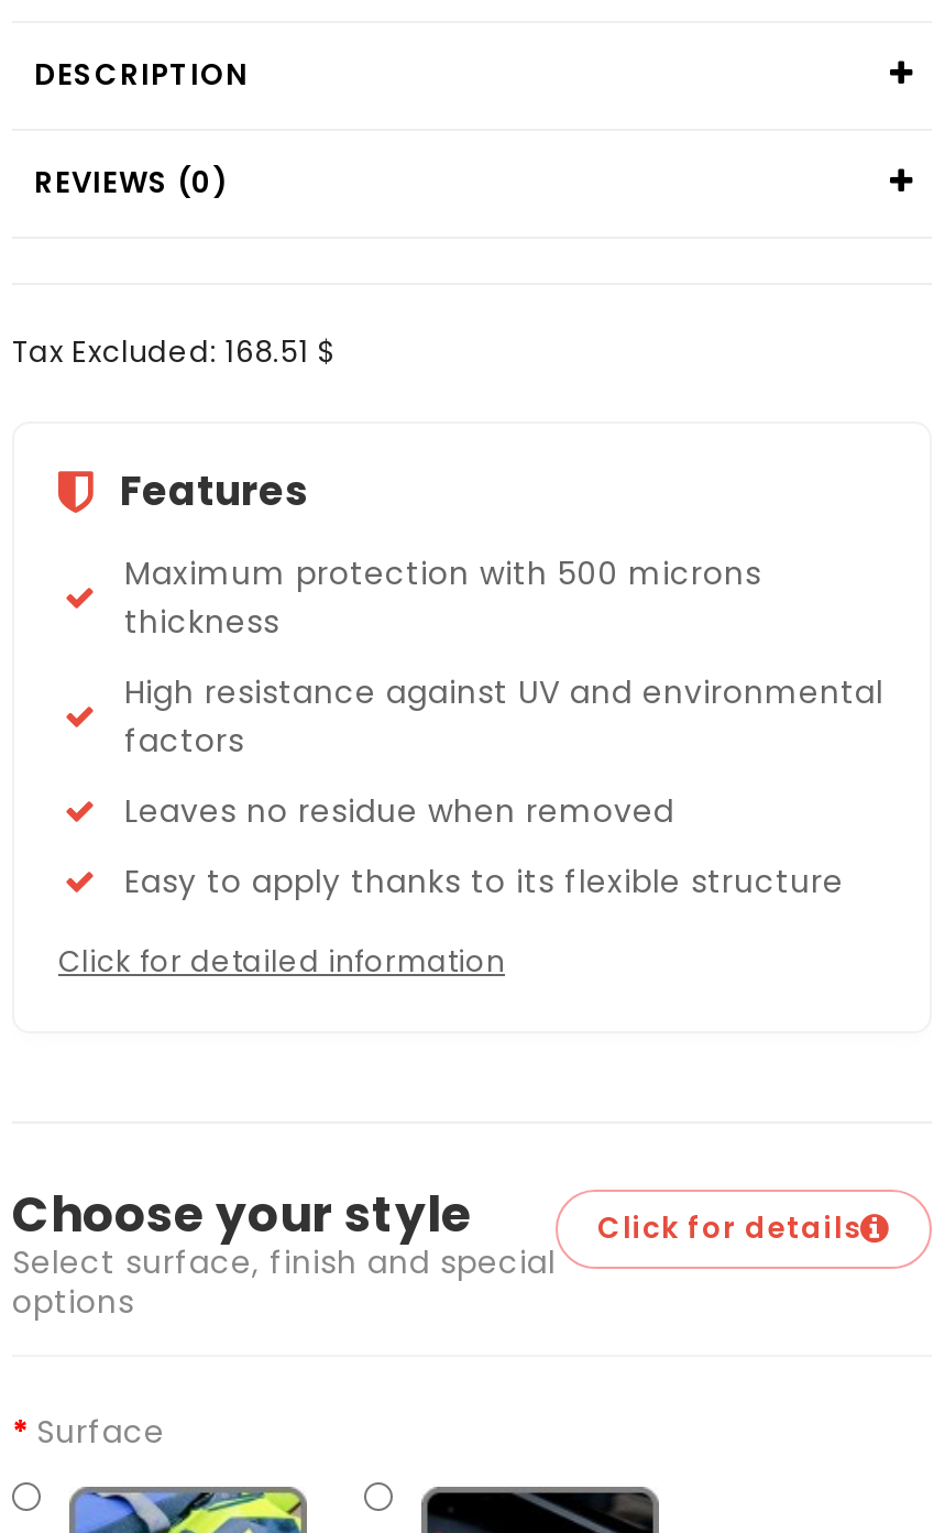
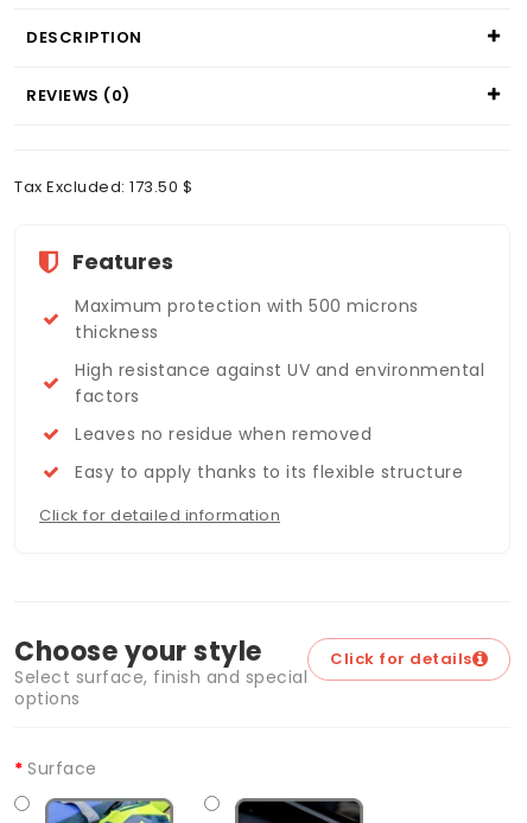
[12,331,336,373] Tax Excluded: 168.51 $ -> [14,175,192,198] Tax Excluded: 173.50 $

